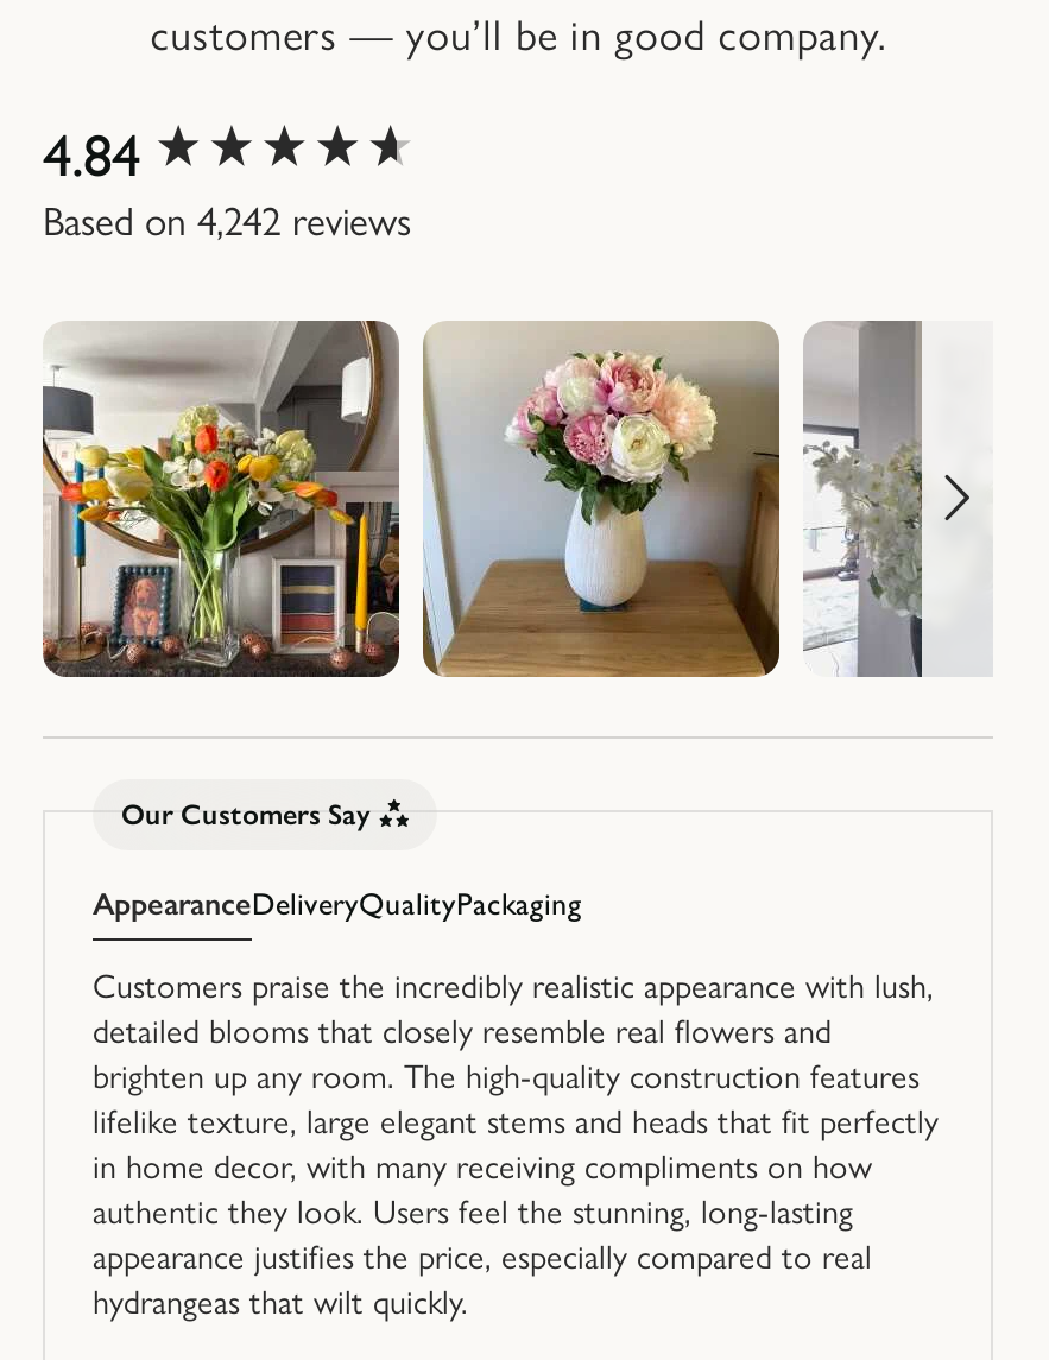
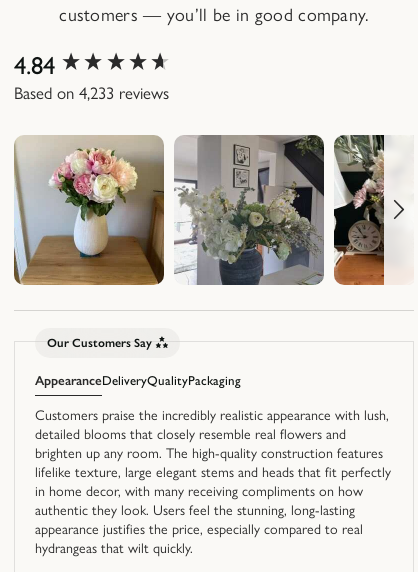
[43,198,411,246] Based on 4,242 reviews -> [14,83,169,103] Based on 4,233 reviews
[40,321,402,679] [image] -> [13,136,165,286] [image]
[421,321,782,679] [image] -> [174,135,325,286] [image]
[801,321,927,679] [image] -> [333,135,385,286] [image]

